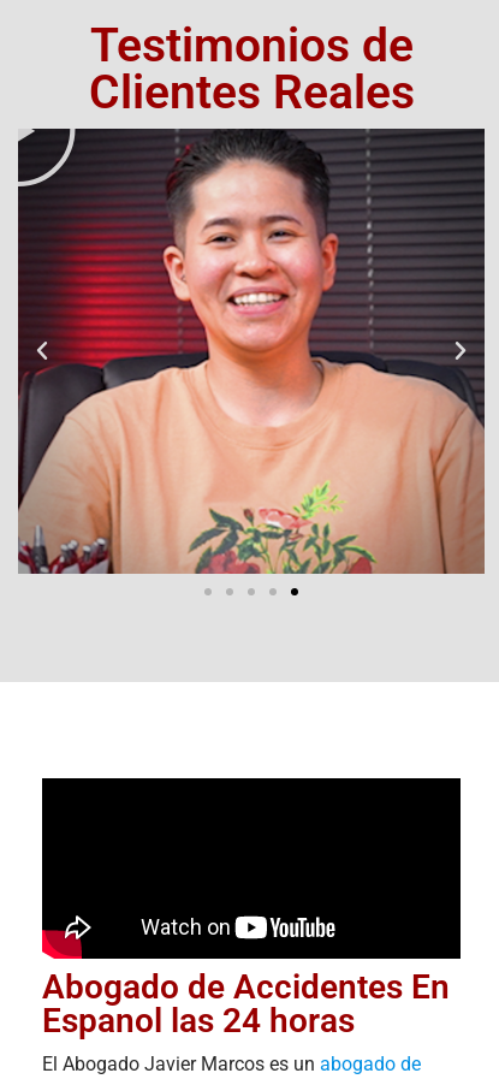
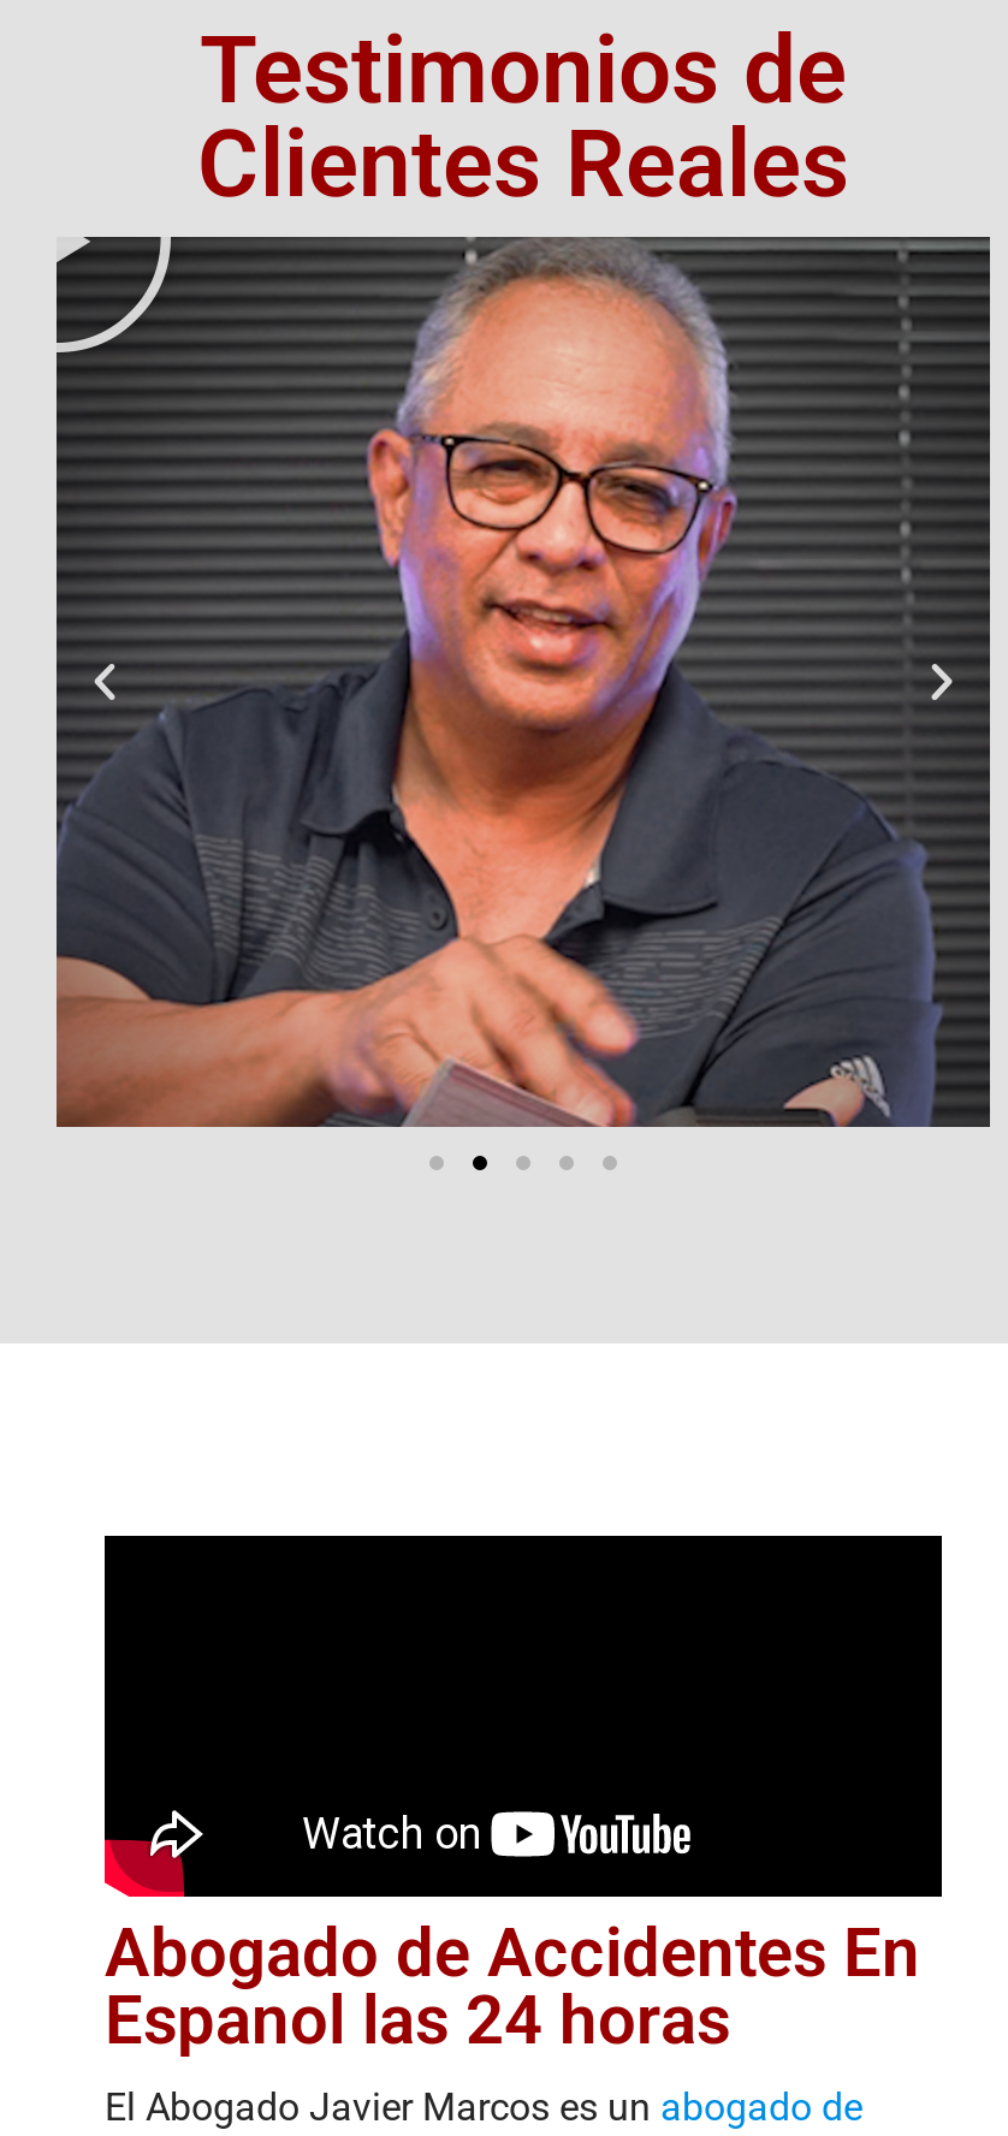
[17,129,486,575] [image] -> [57,236,992,1128] [image]

